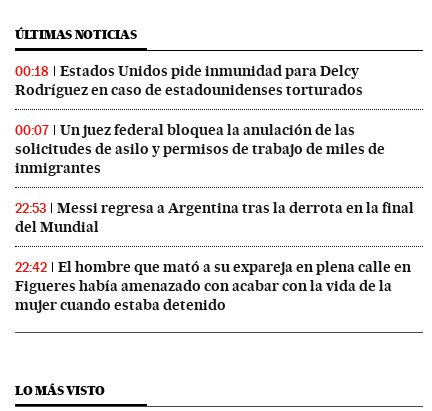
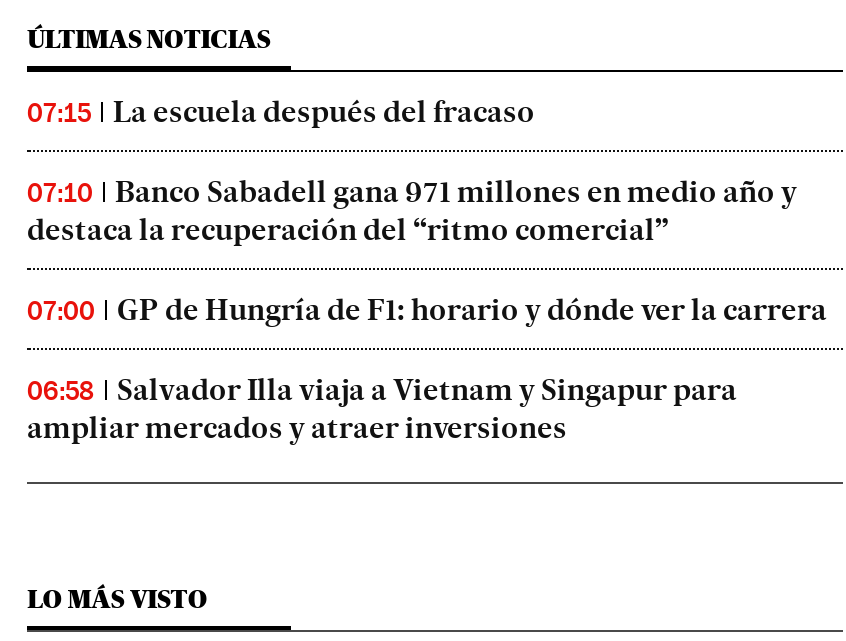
[15,61,363,98] 00:18 | Estados Unidos pide inmunidad para Delcy | Rodríguez en caso de estadounidenses torturados -> [27,93,535,129] 07:15 | La escuela después del fracaso
[15,120,385,176] 00:07 | Un juez federal bloquea la anulación de las | solicitudes de asilo y permisos de trabajo de miles de | inmigrantes -> [27,173,797,247] 07:10 | Banco Sabadell gana 971 millones en medio año y | destaca la recuperación del “ritmo comercial”
[15,198,414,235] 22:53 | Messi regresa a Argentina tras la derrota en la final | del Mundial -> [27,291,827,327] 07:00 | GP de Hungría de F1: horario y dónde ver la carrera
[15,257,411,313] 22:42 | El hombre que mató a su expareja en plena calle en | Figueres había amenazado con acabar con la vida de la | mujer cuando estaba detenido -> [27,371,737,445] 06:58 | Salvador Illa viaja a Vietnam y Singapur para | ampliar mercados y atraer inversiones

